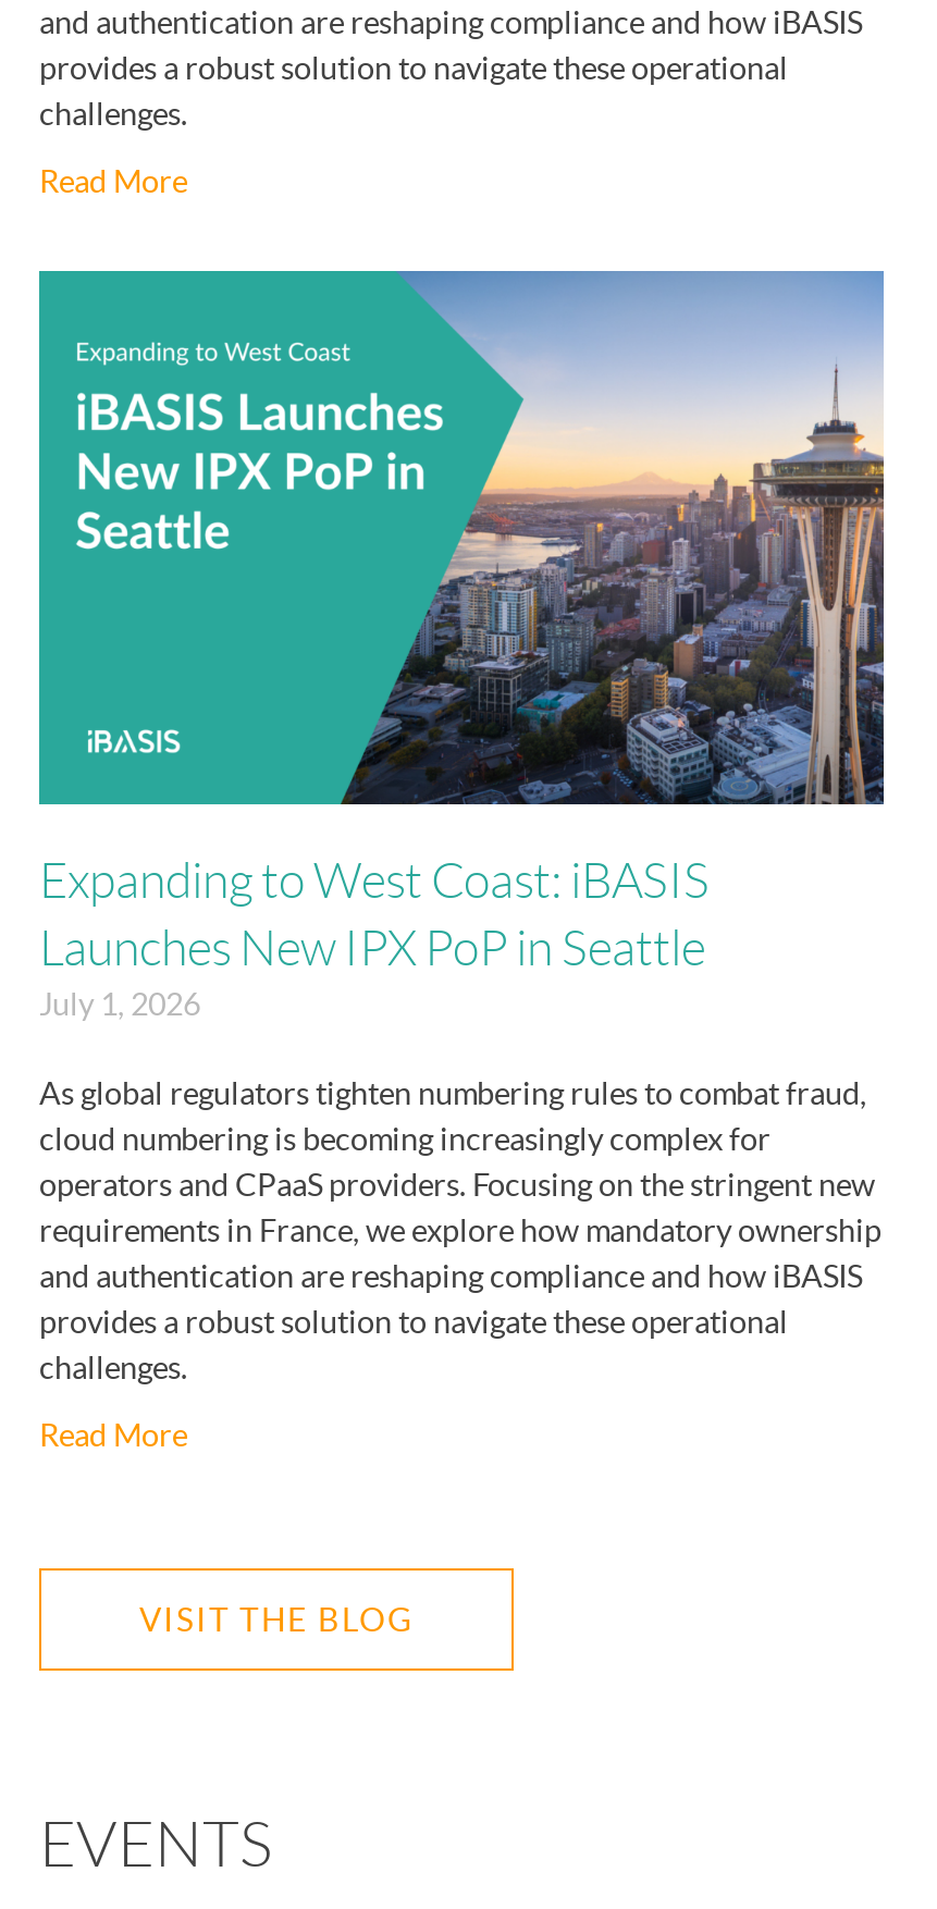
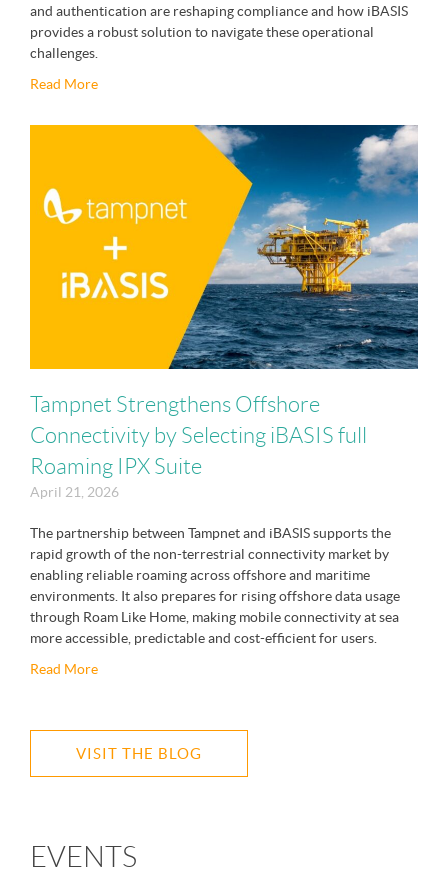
[37,268,886,1021] [image] | Expanding to West Coast: iBASIS | Launches New IPX PoP in Seattle | July 1, 2026 -> [29,124,419,500] [image] | Tampnet Strengthens Offshore | Connectivity by Selecting iBASIS full | Roaming IPX Suite | April 21, 2026
[39,1076,881,1385] As global regulators tighten numbering rules to combat fraud, | cloud numbering is becoming increasingly complex for | operators and CPaaS providers. Focusing on the stringent new | requirements in France, we explore how mandatory ownership | and authentication are reshaping compliance and how iBASIS | provides a robust solution to navigate these operational | challenges. -> [30,525,400,646] The partnership between Tampnet and iBASIS supports the | rapid growth of the non-terrestrial connectivity market by | enabling reliable roaming across offshore and maritime | environments. It also prepares for rising offshore data usage | through Roam Like Home, making mobile connectivity at sea | more accessible, predictable and cost-efficient for users.

